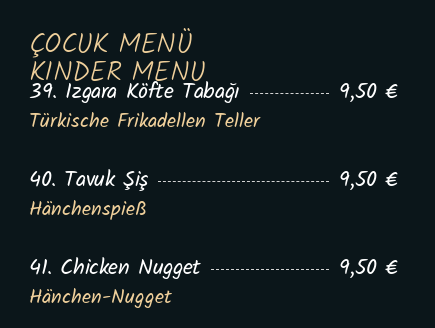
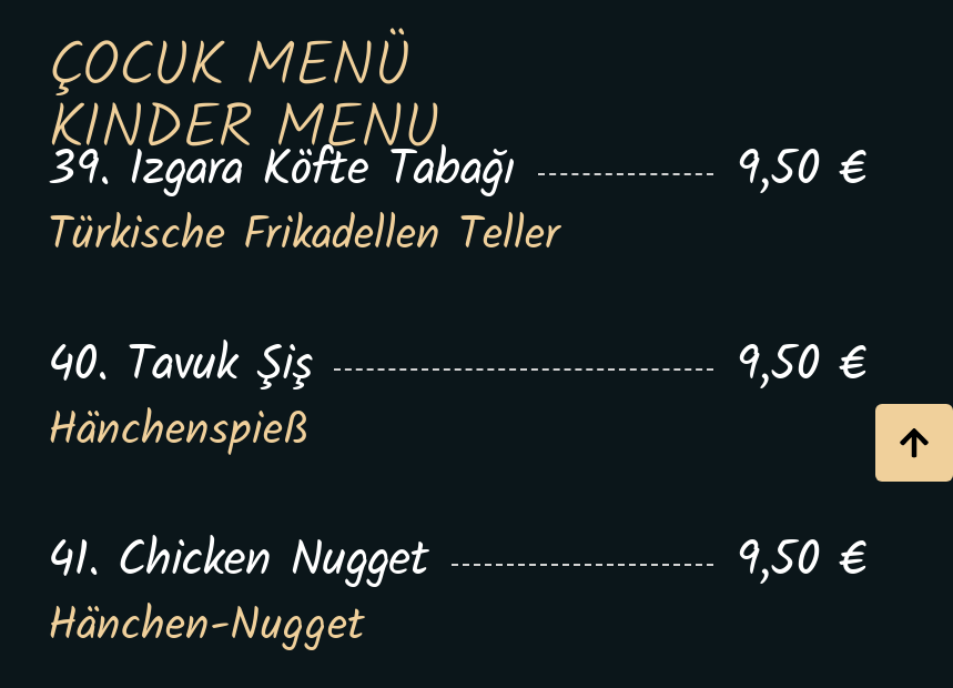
none -> [873,402,946,484] [image]

